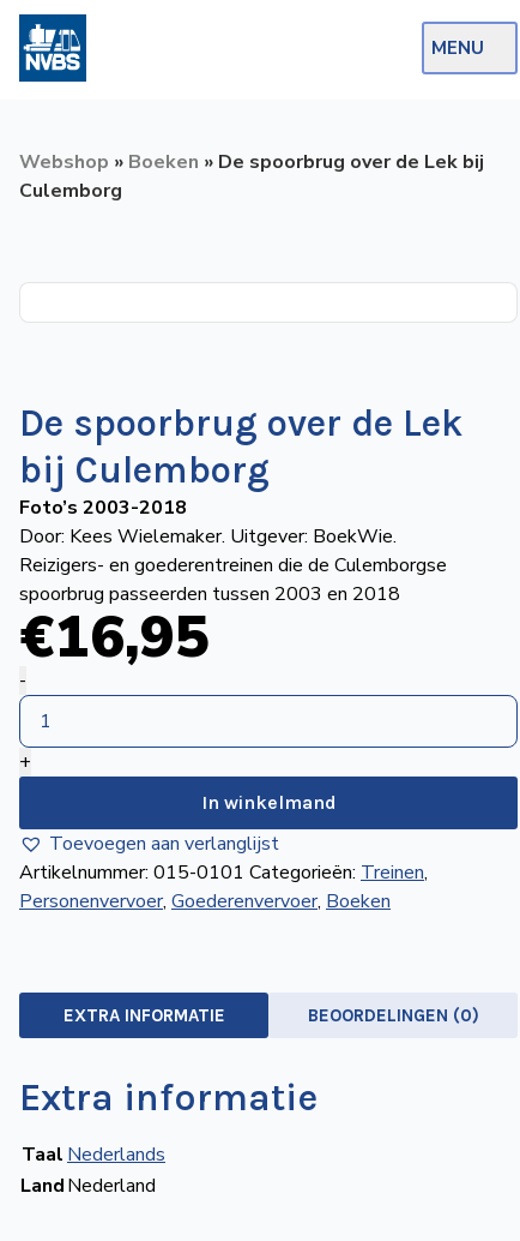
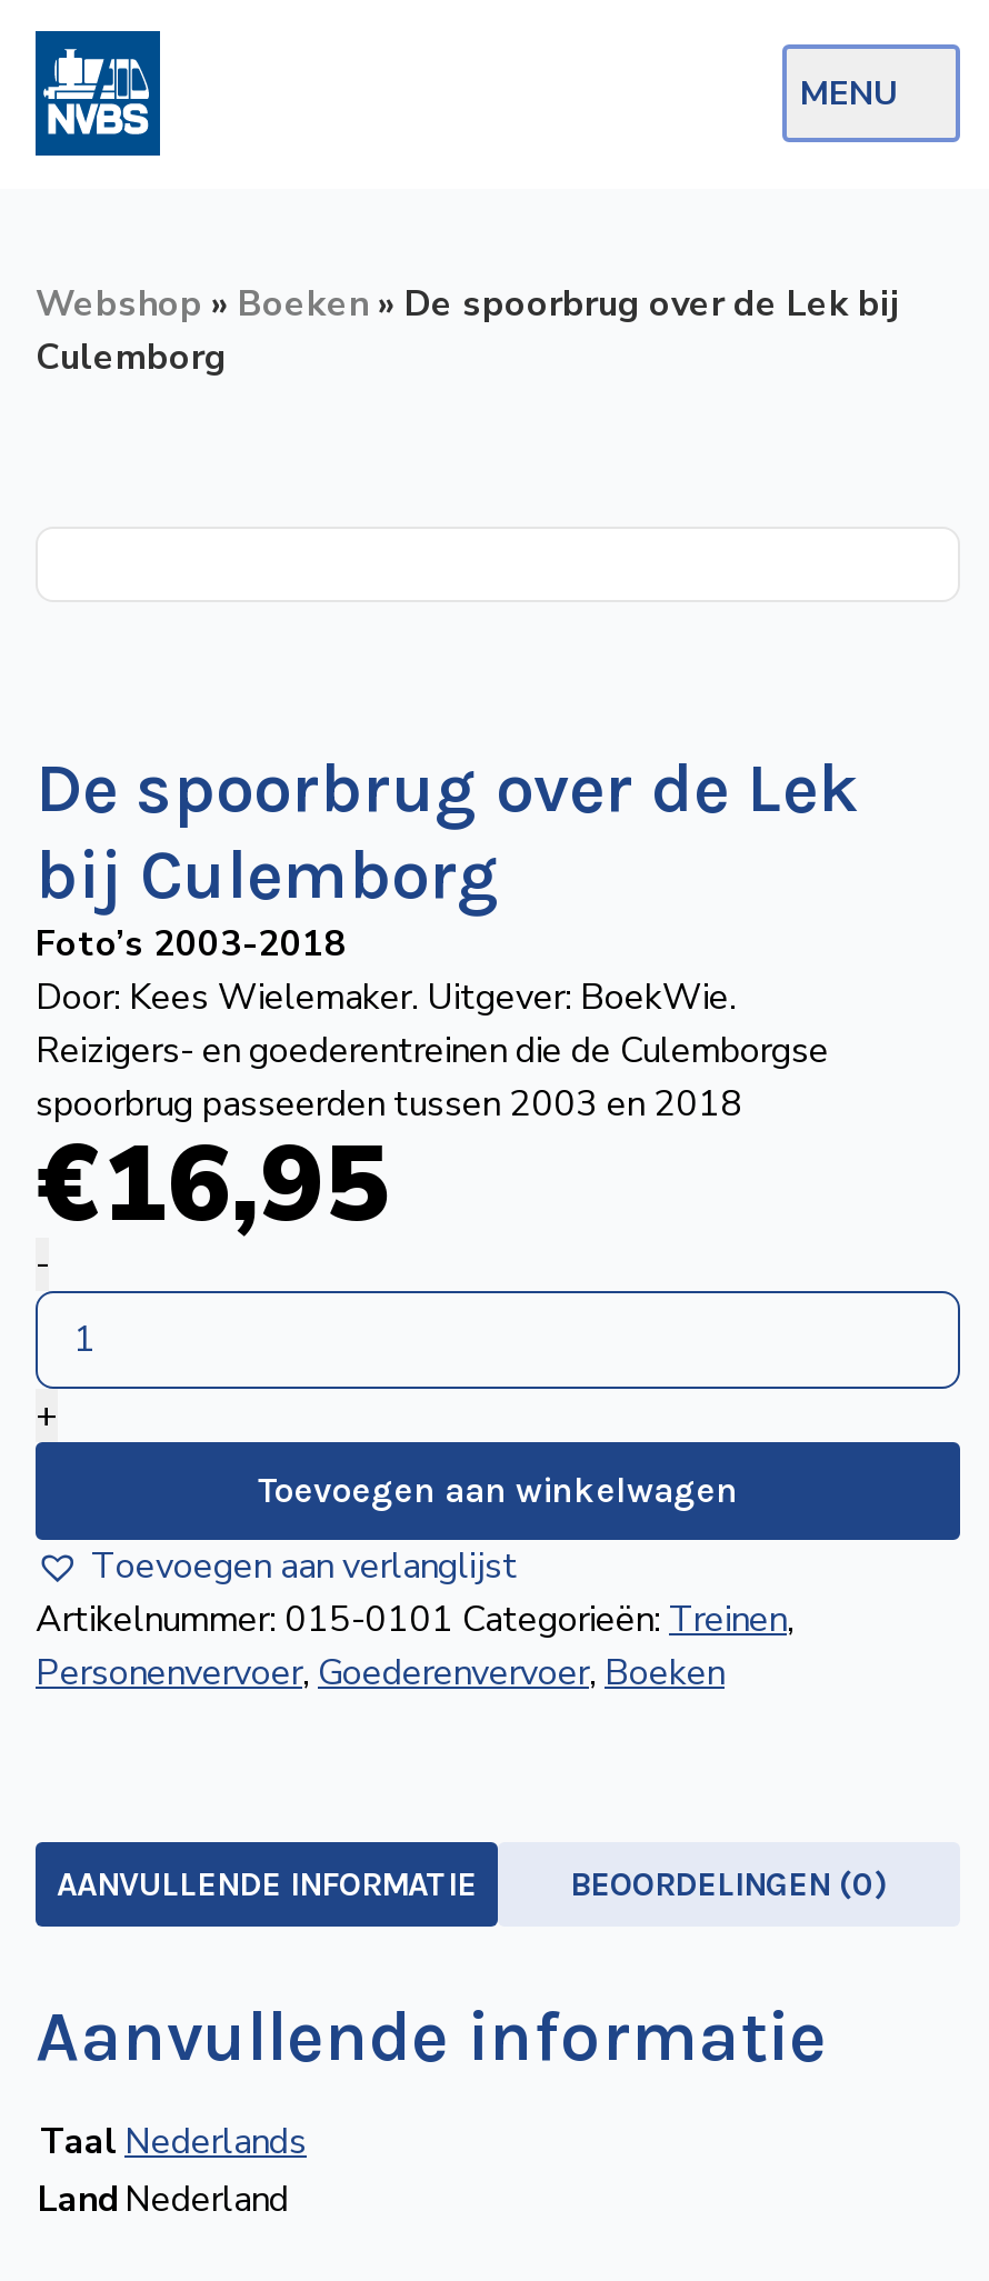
[201,791,336,814] In winkelmand -> [258,1469,738,1511] Toevoegen aan winkelwagen
[63,1005,225,1026] EXTRA INFORMATIE -> [57,1864,477,1904] AANVULLENDE INFORMATIE
[19,1075,318,1120] Extra informatie -> [36,1995,827,2078] Aanvullende informatie

